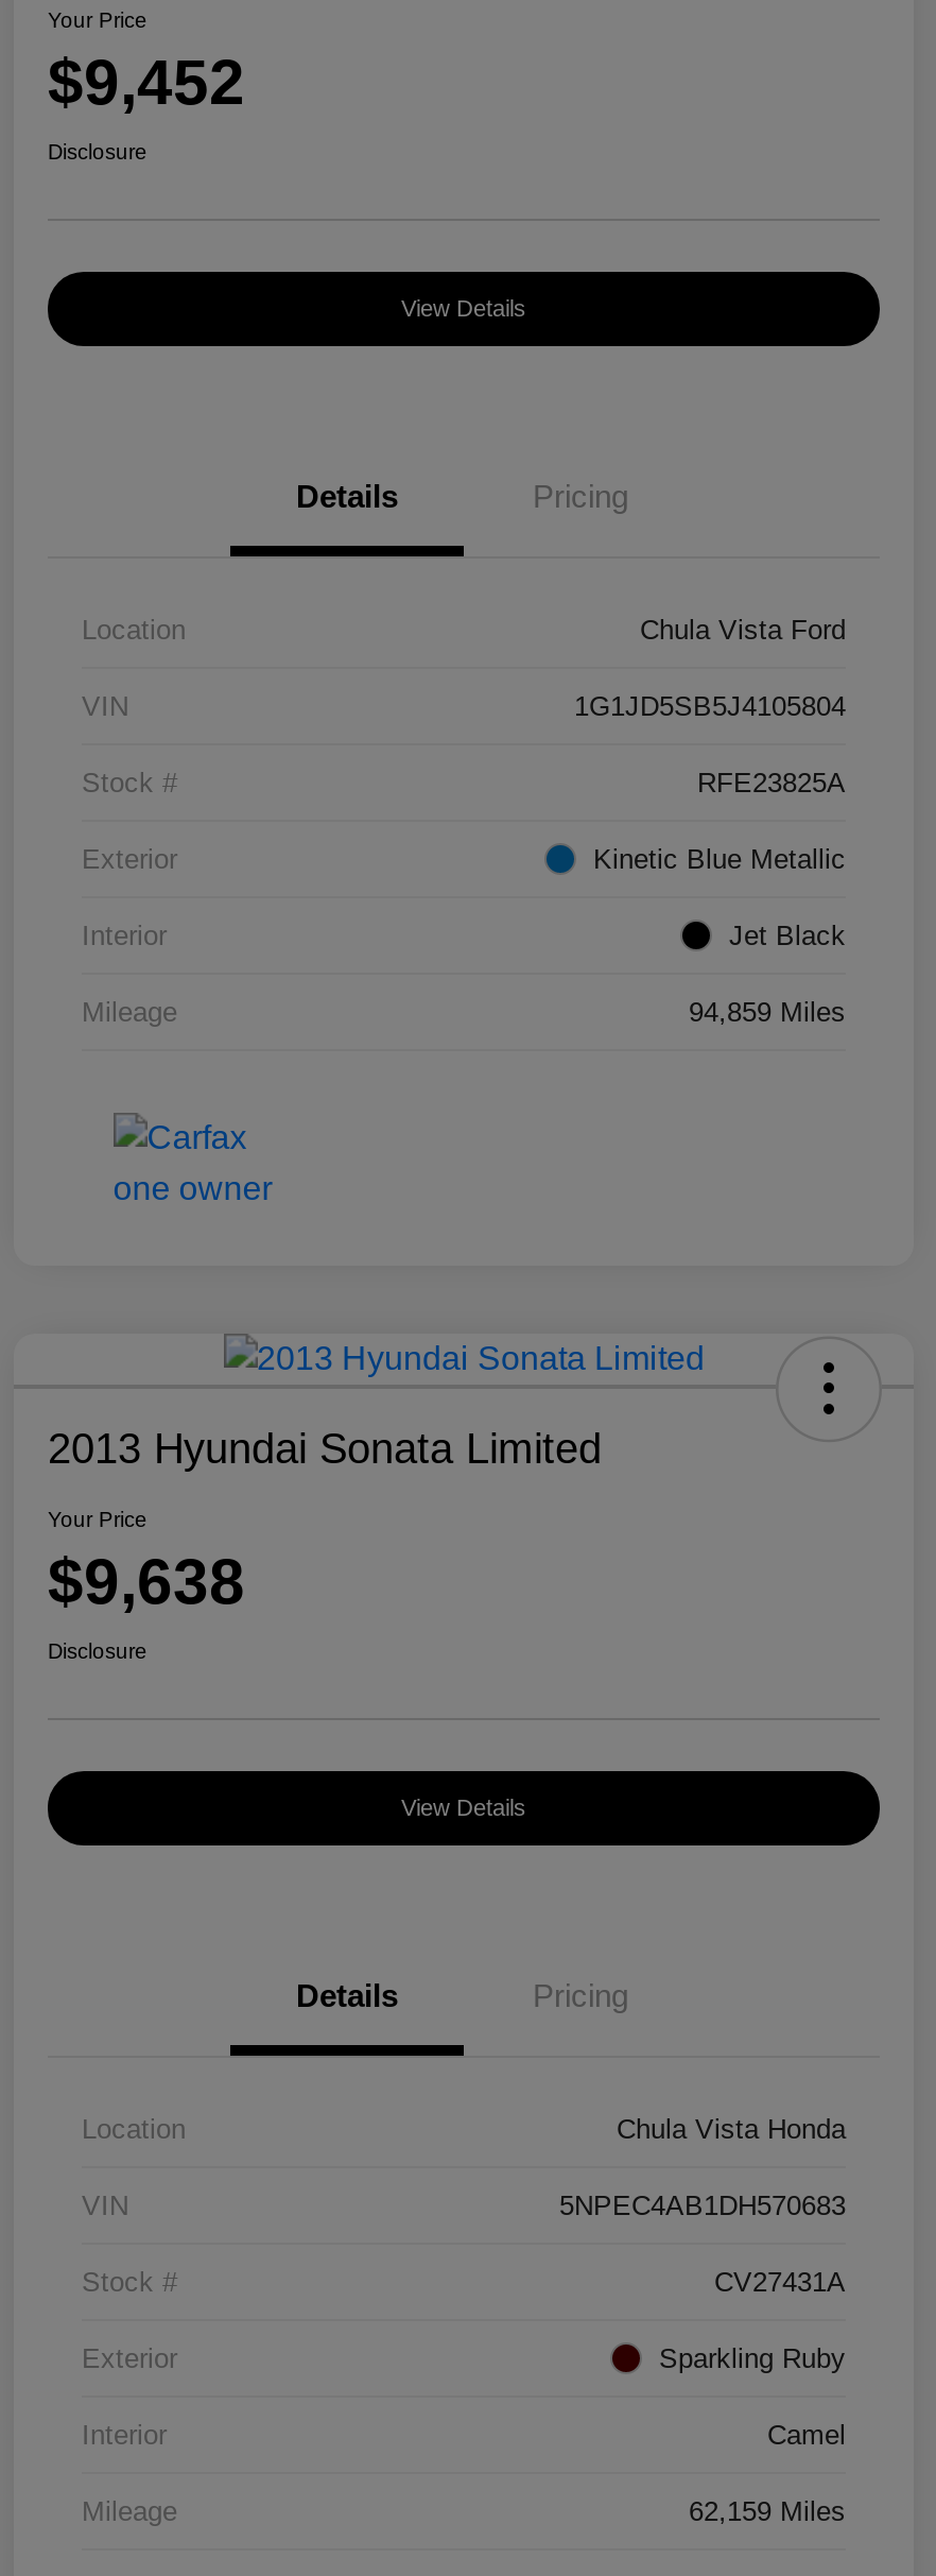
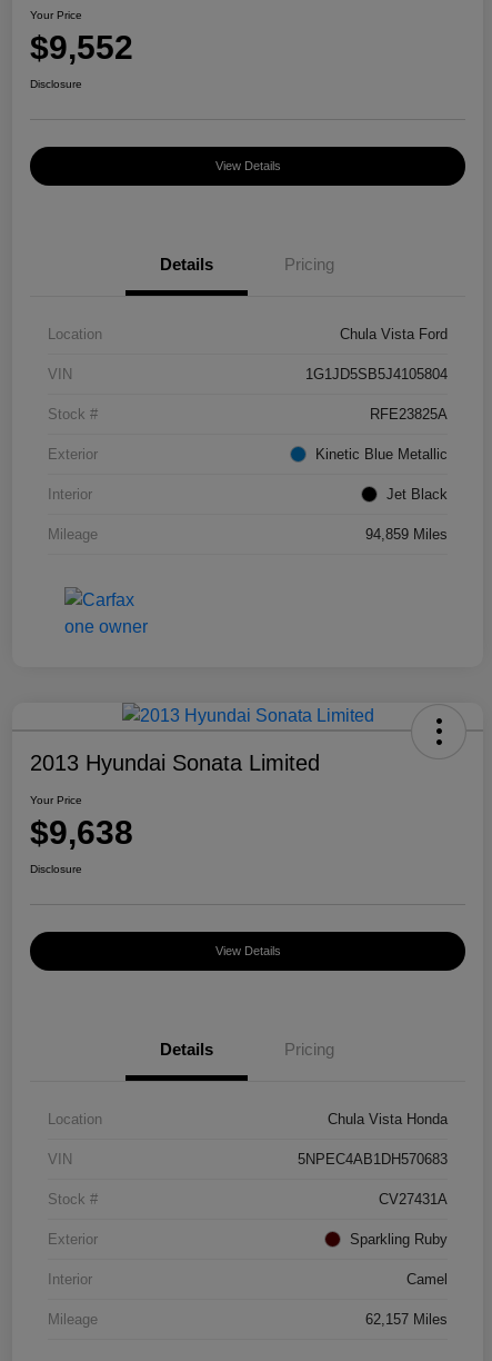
[48,47,245,117] $9,452 -> [30,29,133,66] $9,552
[689,2496,846,2528] 62,159 Miles -> [365,1311,448,1328] 62,157 Miles

